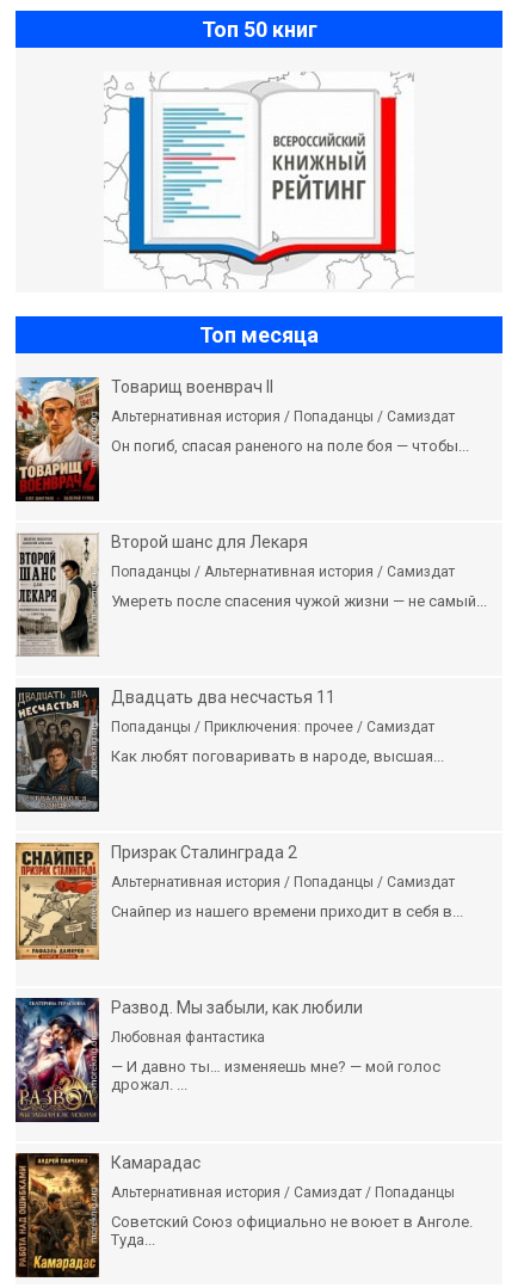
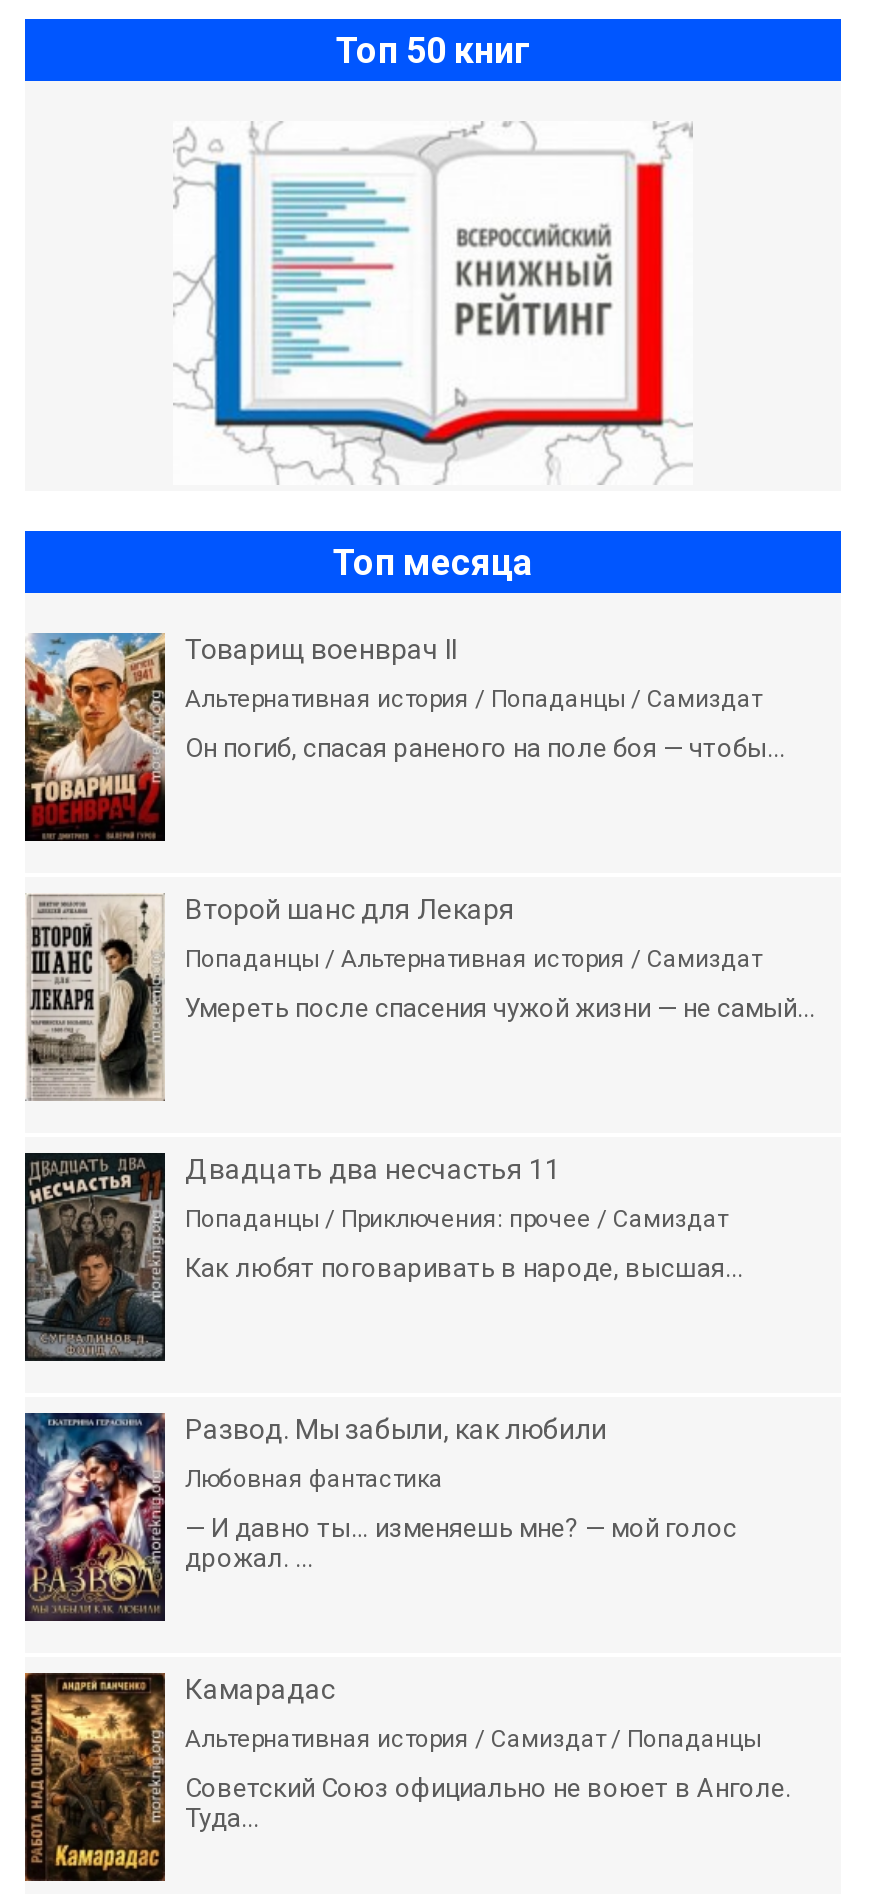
[14,842,463,967] [image] | Призрак Сталинграда 2 | Альтернативная история / Попаданцы / Самиздат | Снайпер из нашего времени приходит в себя в... -> none

